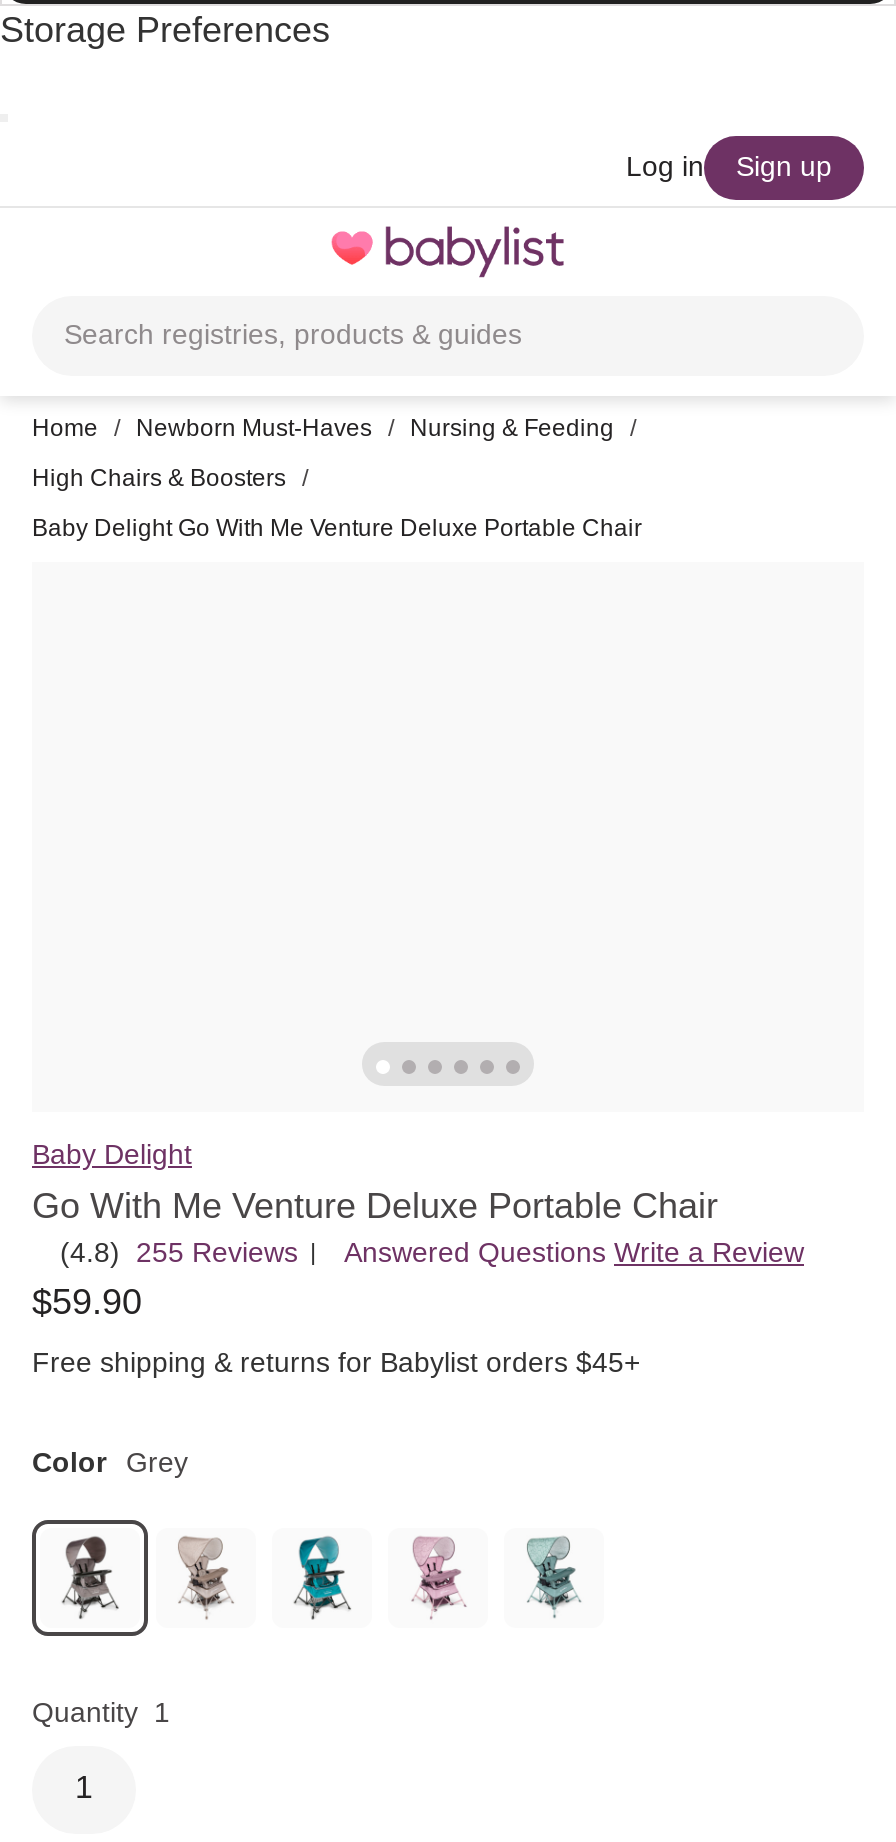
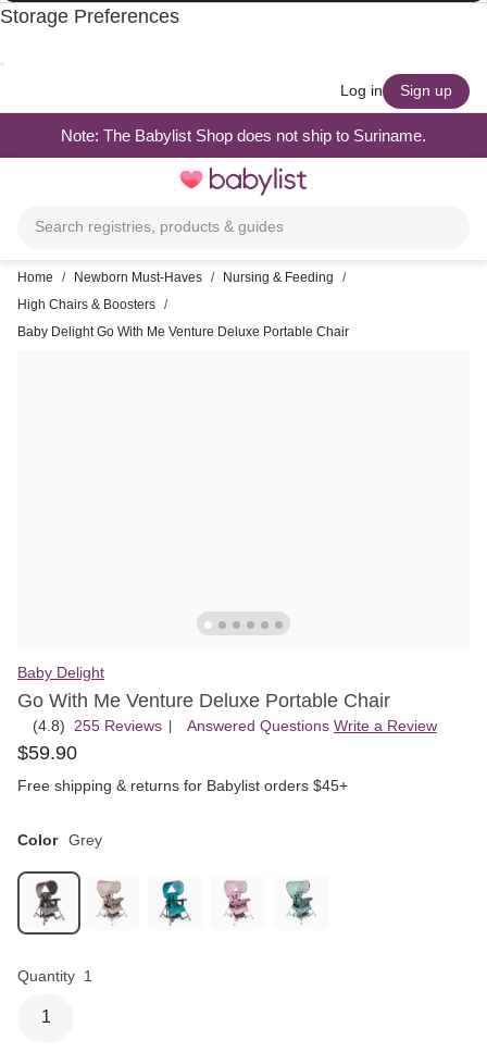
none -> [61,126,426,144] Note: The Babylist Shop does not ship to Suriname.

